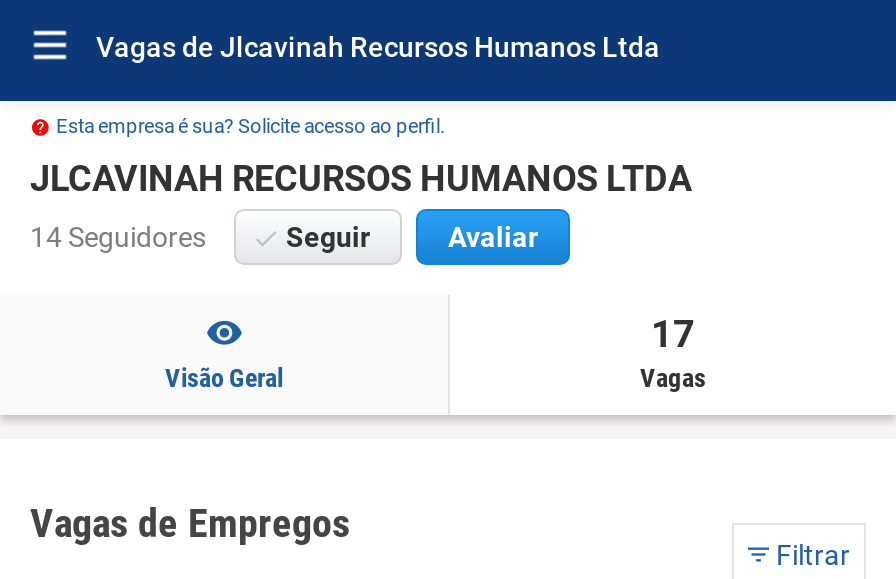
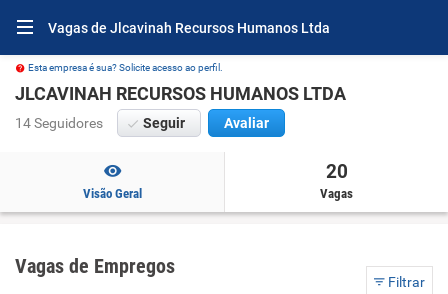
[651,311,695,357] 17 -> [325,160,347,183] 20

